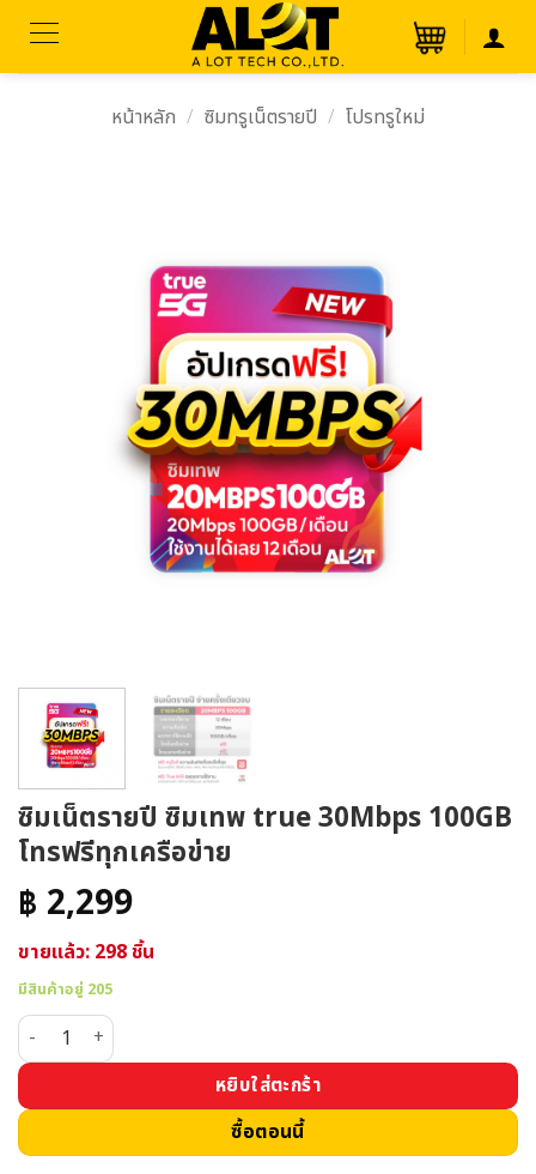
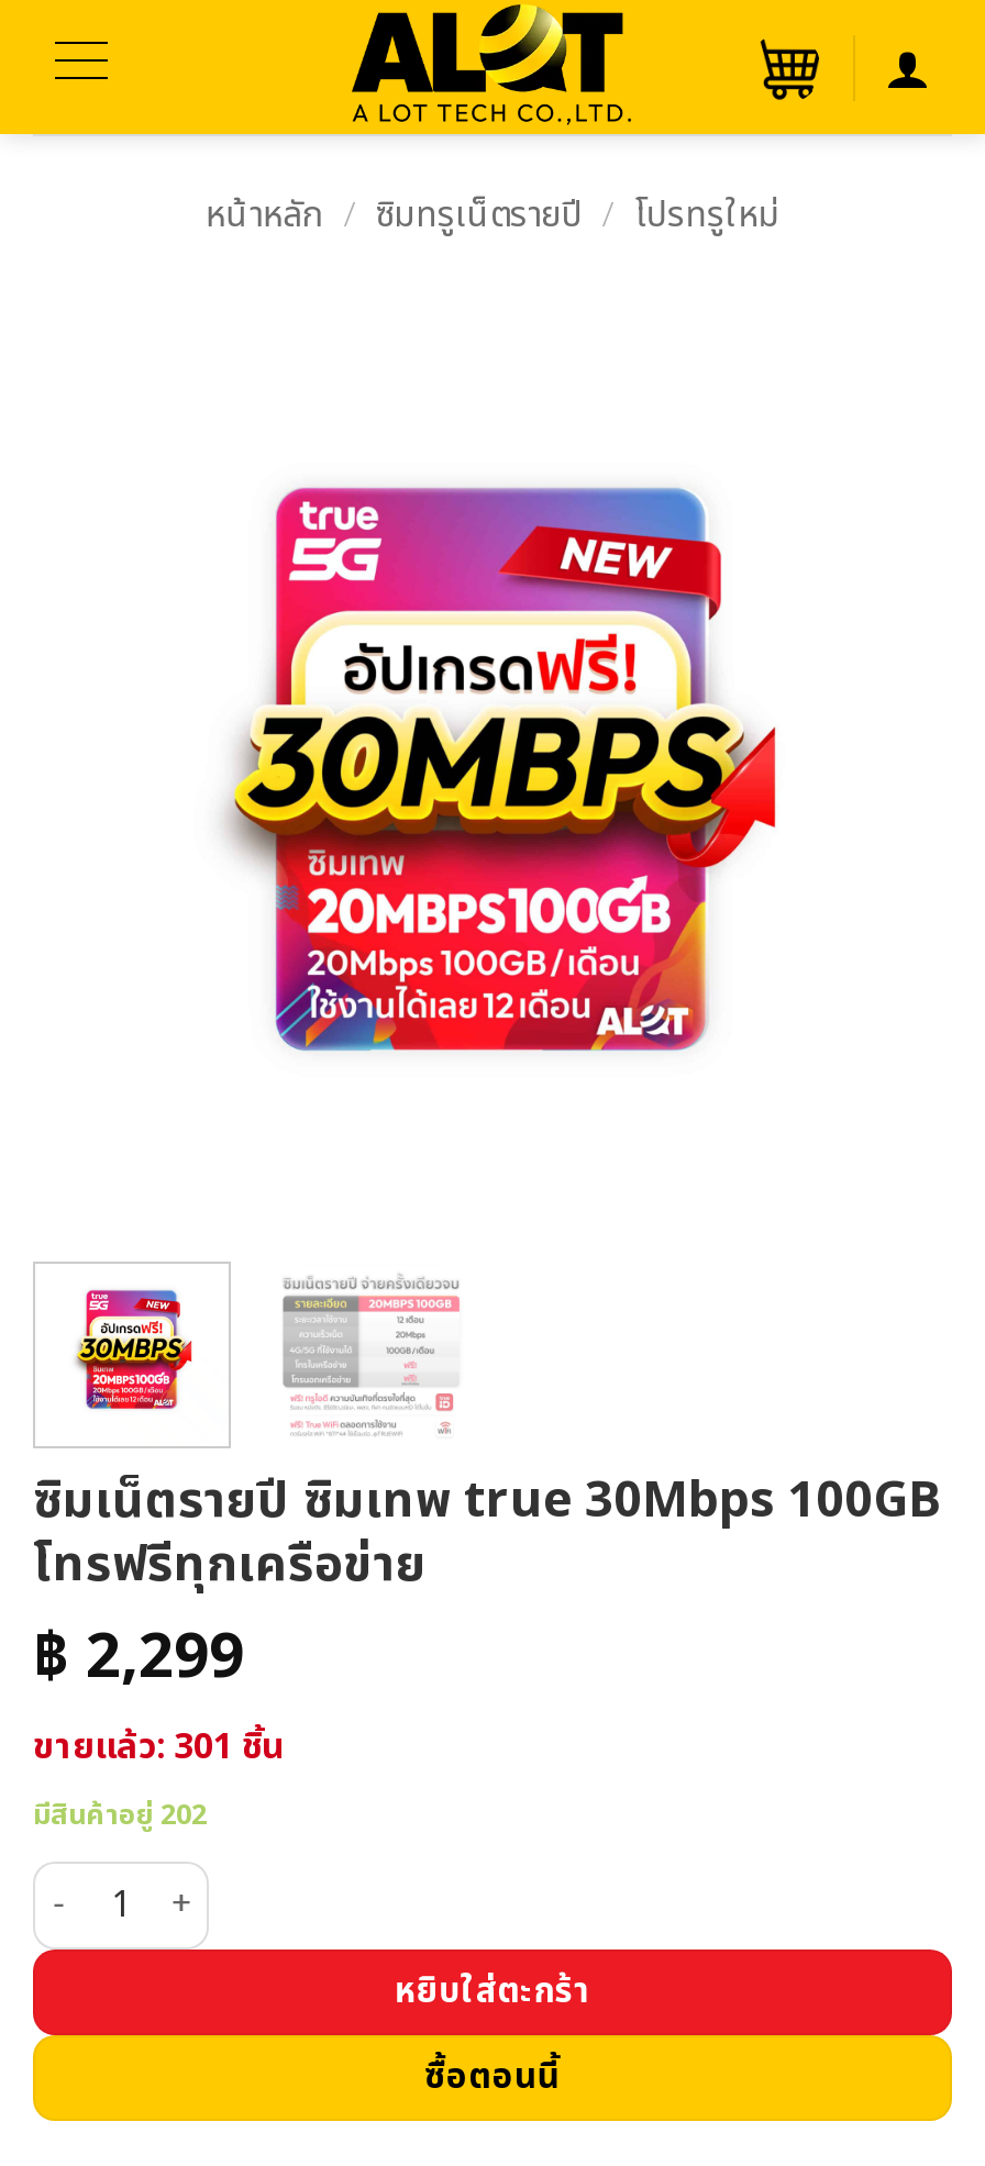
[18,938,154,967] ขายแล้ว: 298 ชิ้น -> [33,1721,284,1773] ขายแล้ว: 301 ชิ้น
[18,977,112,1001] มีสินค้าอยู่ 205 -> [33,1793,207,1837] มีสินค้าอยู่ 202

